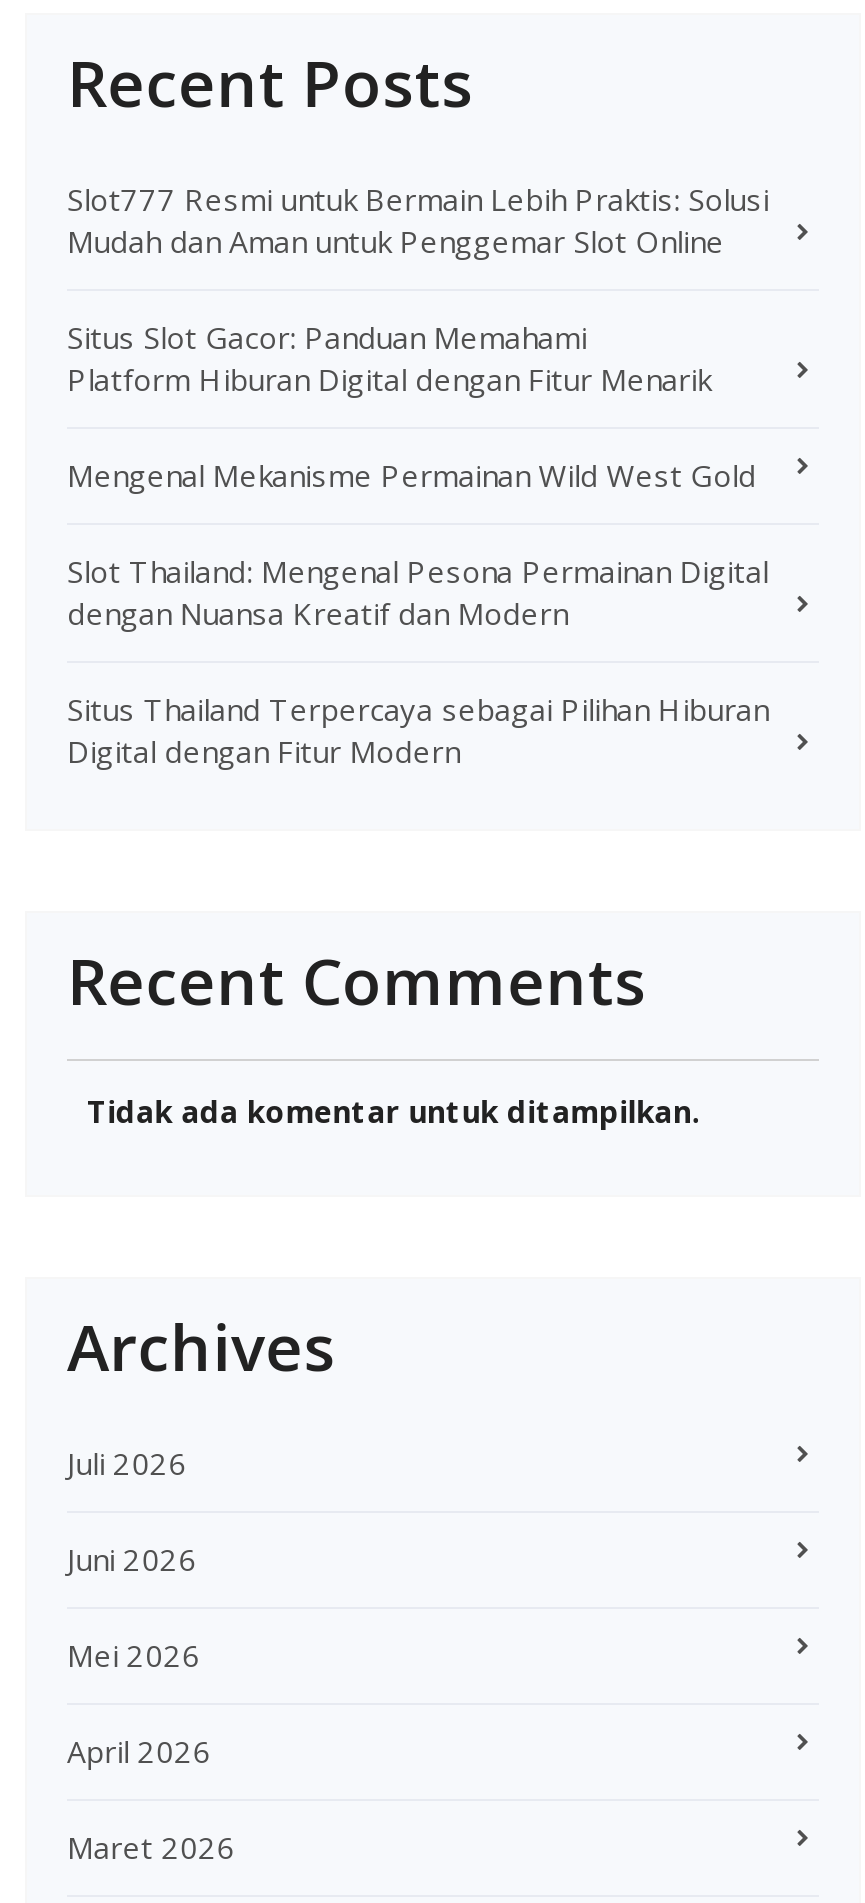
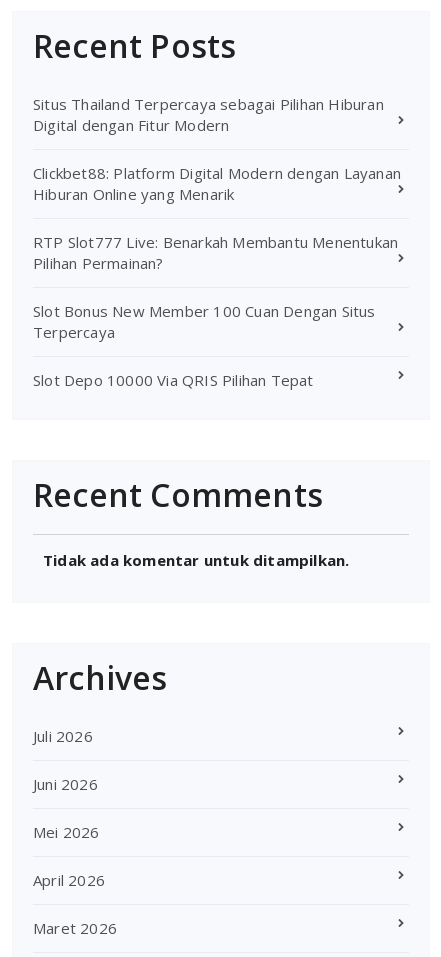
[67,179,769,633] Slot777 Resmi untuk Bermain Lebih Praktis: Solusi | Mudah dan Aman untuk Penggemar Slot Online | Situs Slot Gacor: Panduan Memahami | Platform Hiburan Digital dengan Fitur Menarik | Mengenal Mekanisme Permainan Wild West Gold | Slot Thailand: Mengenal Pesona Permainan Digital | dengan Nuansa Kreatif dan Modern -> none
moved [67,689,769,771] -> [33,94,384,135]: Situs Thailand Terpercaya sebagai Pilihan Hiburan | Digital dengan Fitur Modern
none -> [33,163,401,390] Clickbet88: Platform Digital Modern dengan Layanan | Hiburan Online yang Menarik | RTP Slot777 Live: Benarkah Membantu Menentukan | Pilihan Permainan? | Slot Bonus New Member 100 Cuan Dengan Situs | Terpercaya | Slot Depo 10000 Via QRIS Pilihan Tepat

